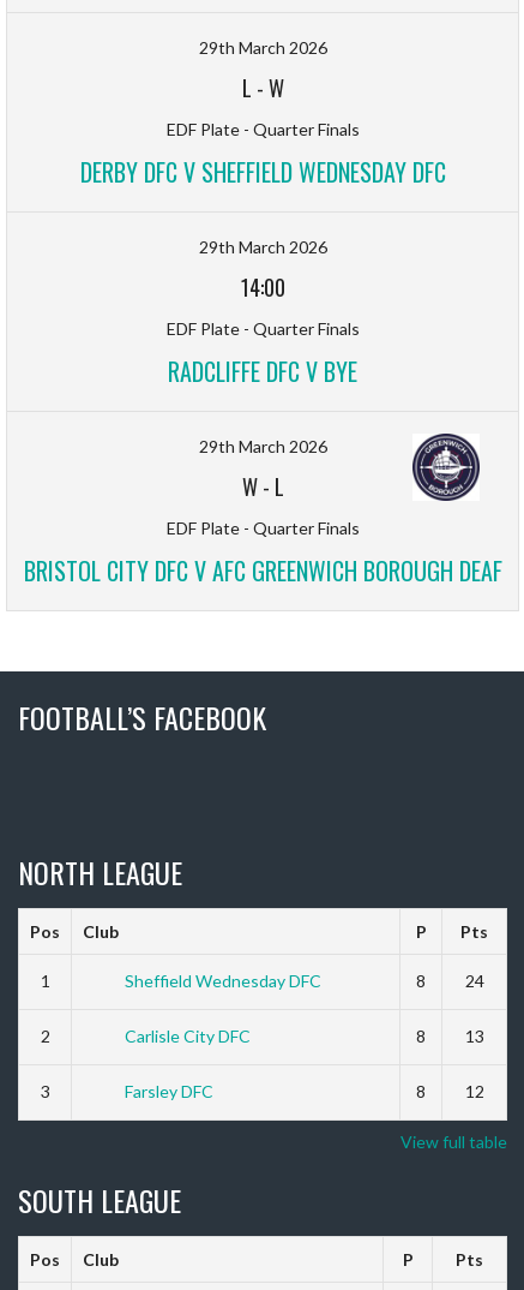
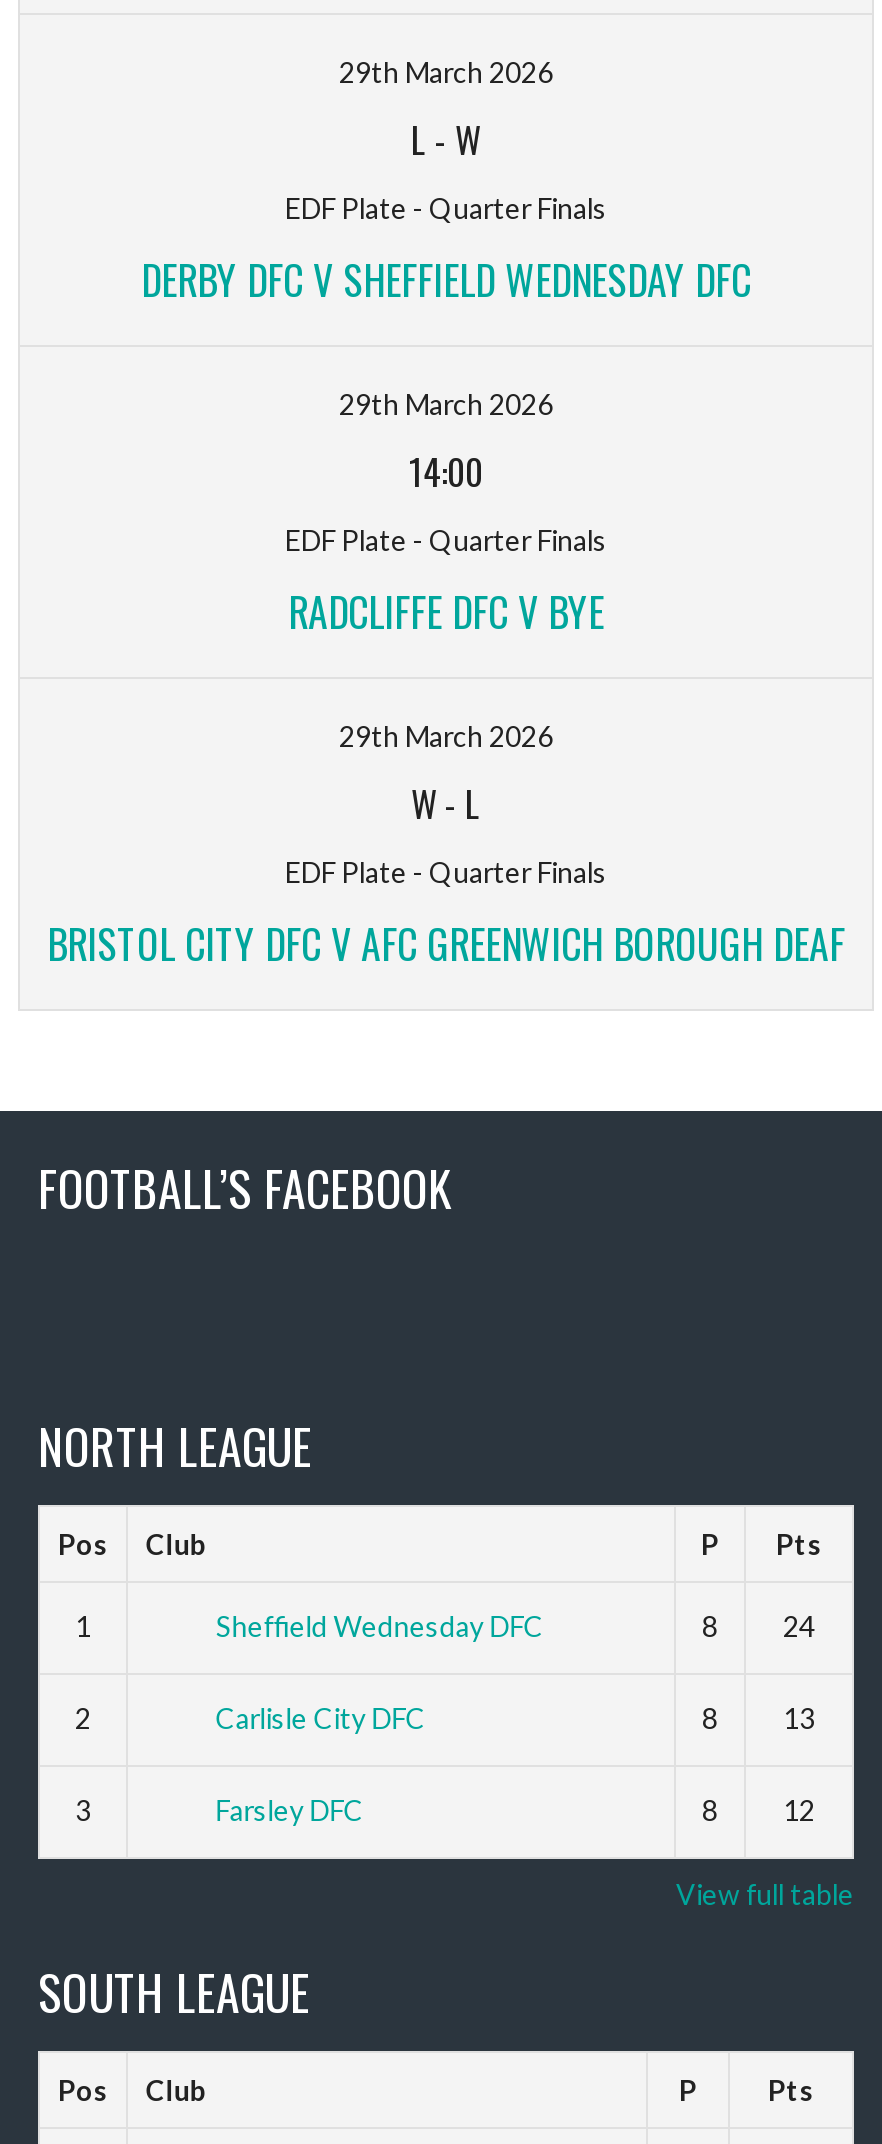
[411,432,481,502] [image] -> none

